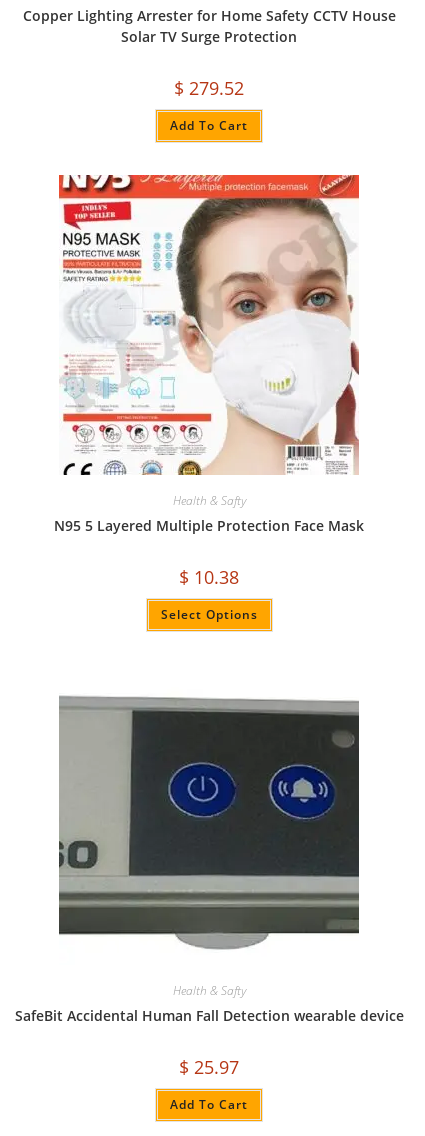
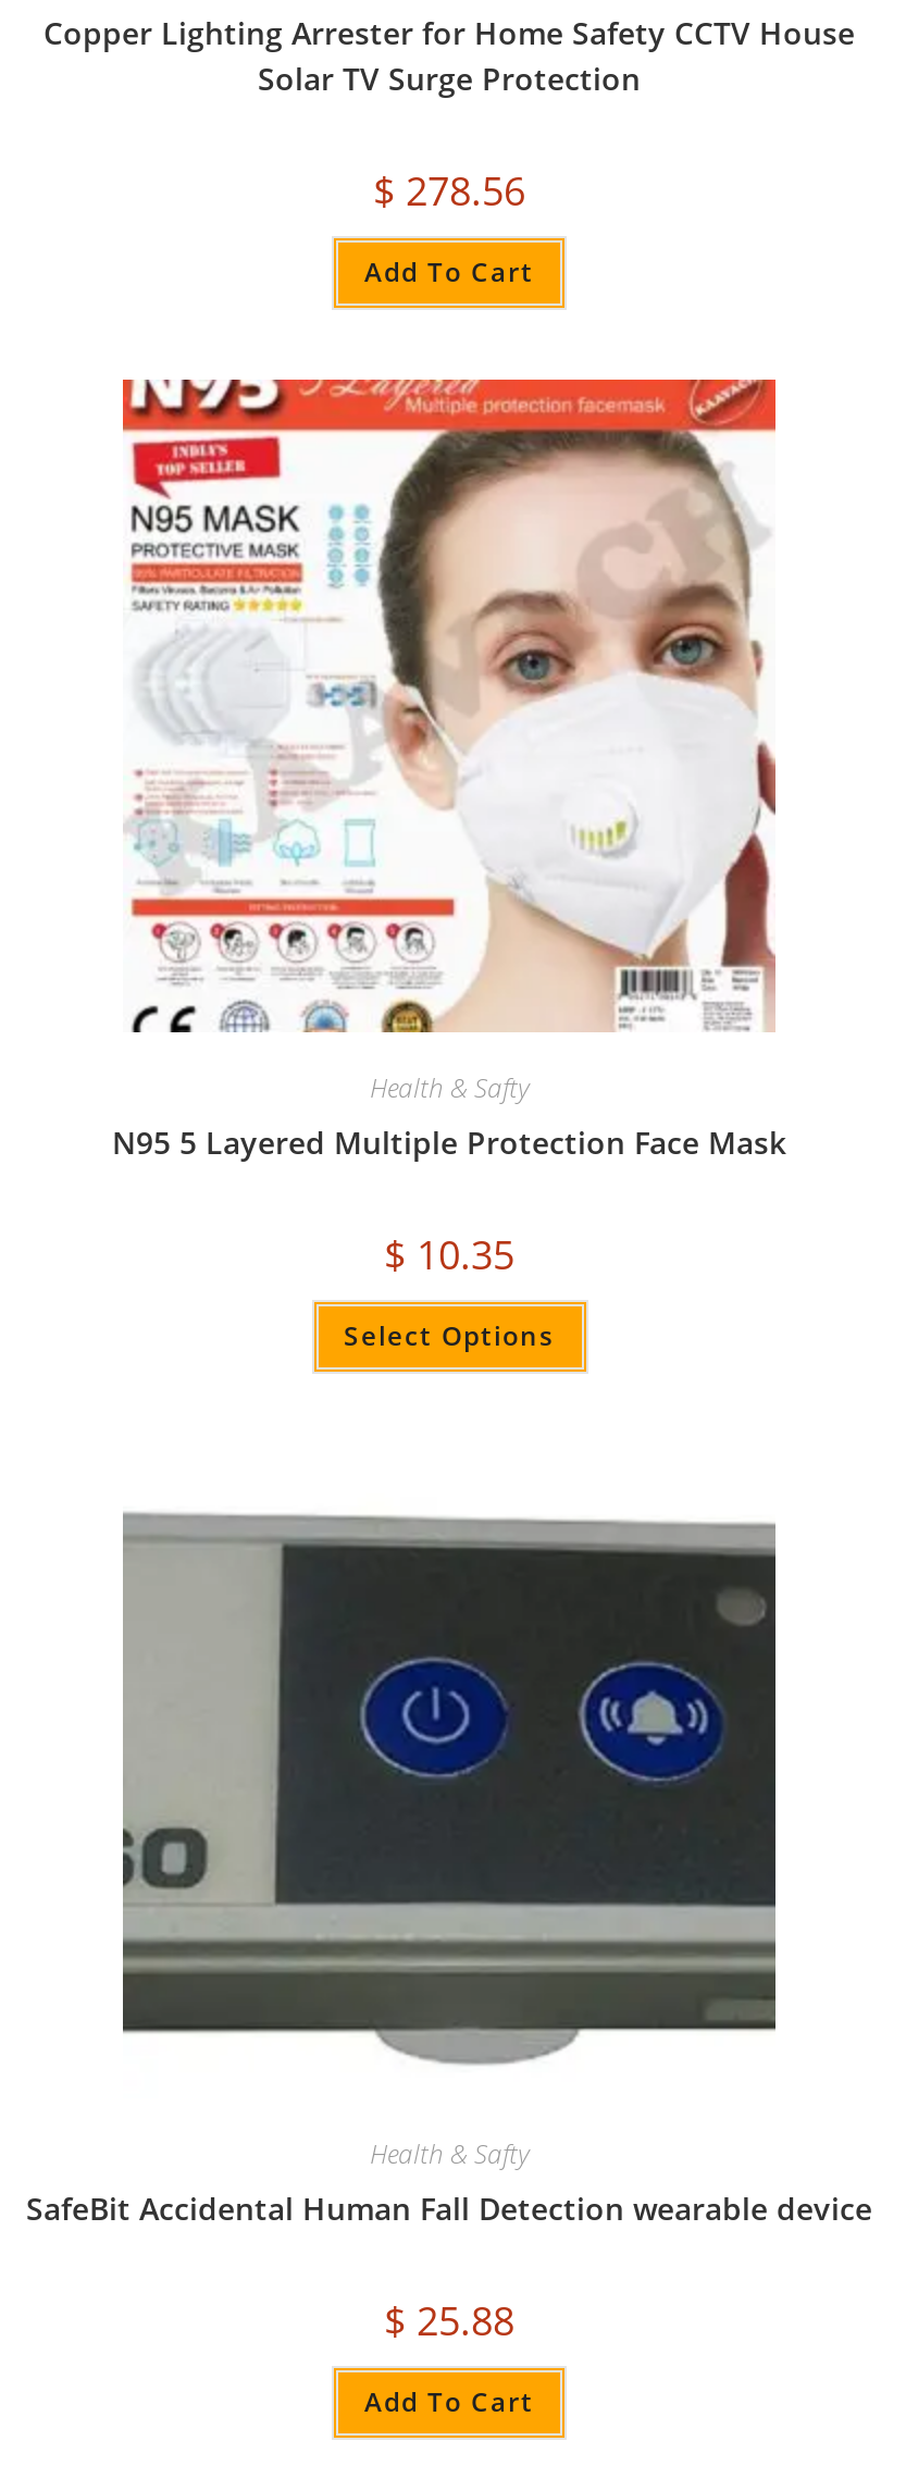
[174,76,244,100] $279.52 -> [373,164,525,216] $278.56
[179,565,239,589] $10.38 -> [384,1229,514,1281] $10.35
[179,1055,239,1079] $25.97 -> [384,2293,514,2346] $25.88

